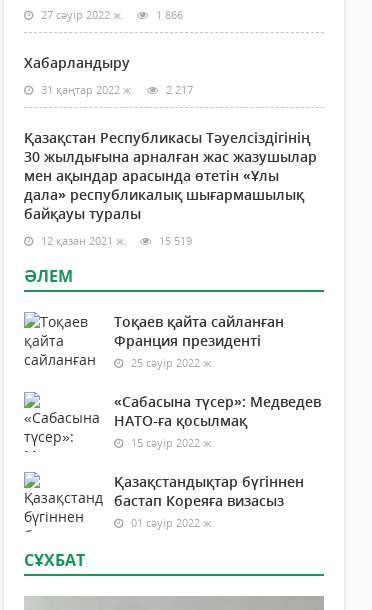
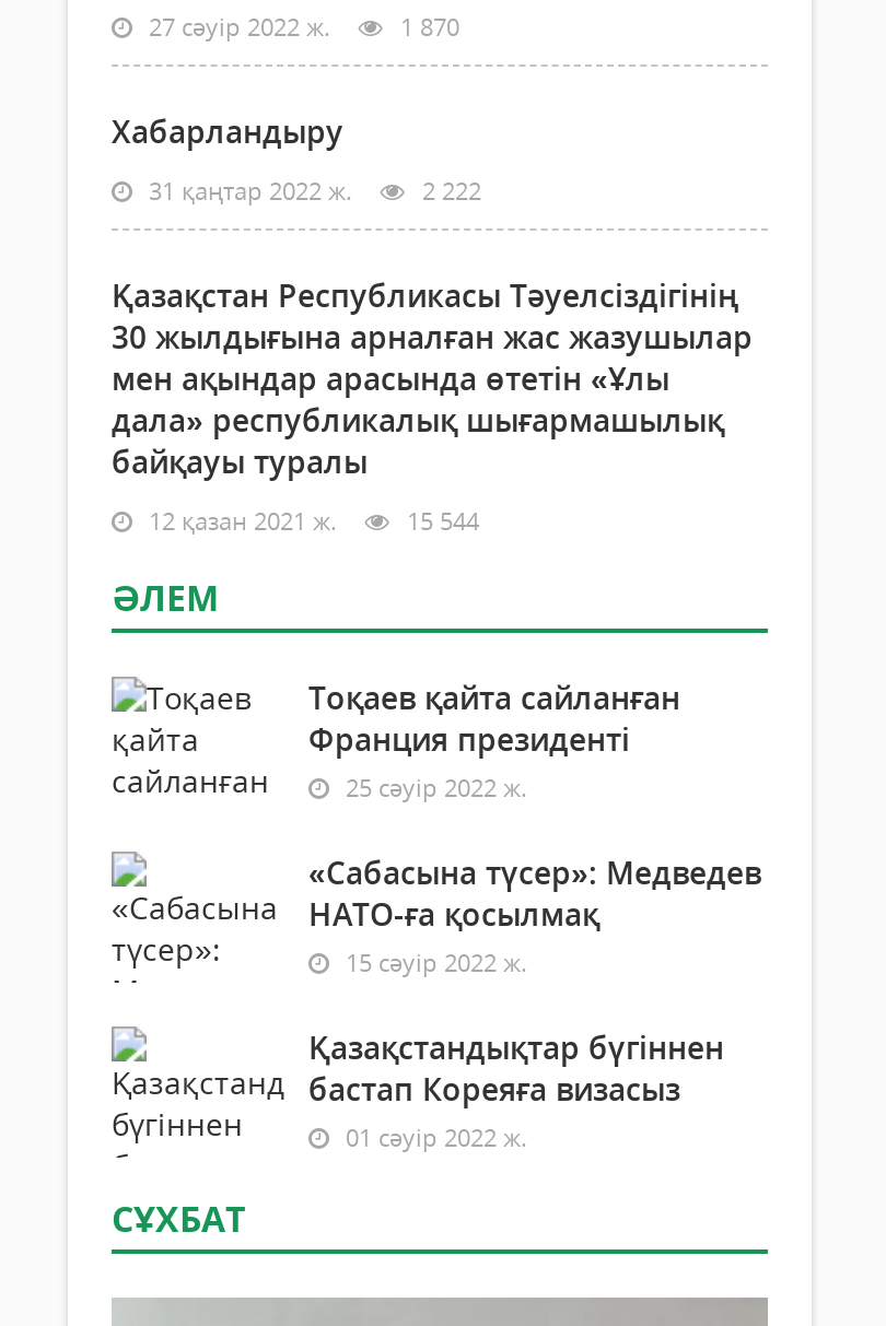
[38,7,183,22] 27 сәуір 2022 ж. 1 866 -> [142,11,459,44] 27 сәуір 2022 ж. 1 870
[38,82,193,97] 31 қаңтар 2022 ж. 2 217 -> [142,175,481,207] 31 қаңтар 2022 ж. 2 222
[38,233,192,248] 12 қазан 2021 ж. 15 519 -> [142,505,479,538] 12 қазан 2021 ж. 15 544

